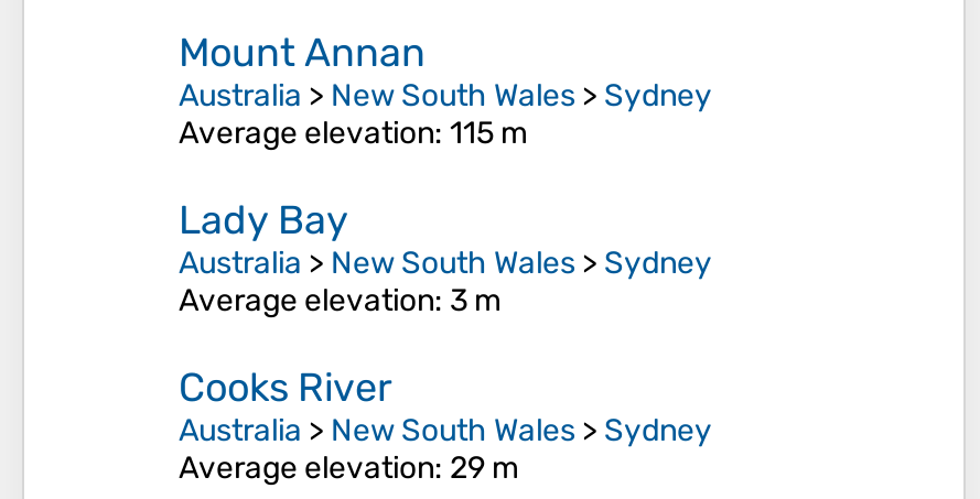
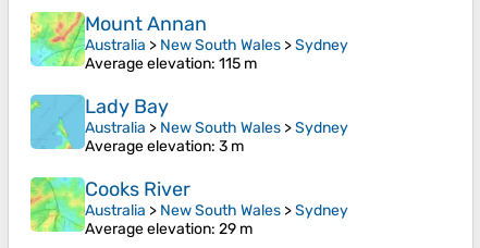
none -> [29,11,82,67] [image]
none -> [29,94,82,150] [image]
none -> [29,176,82,233] [image]

